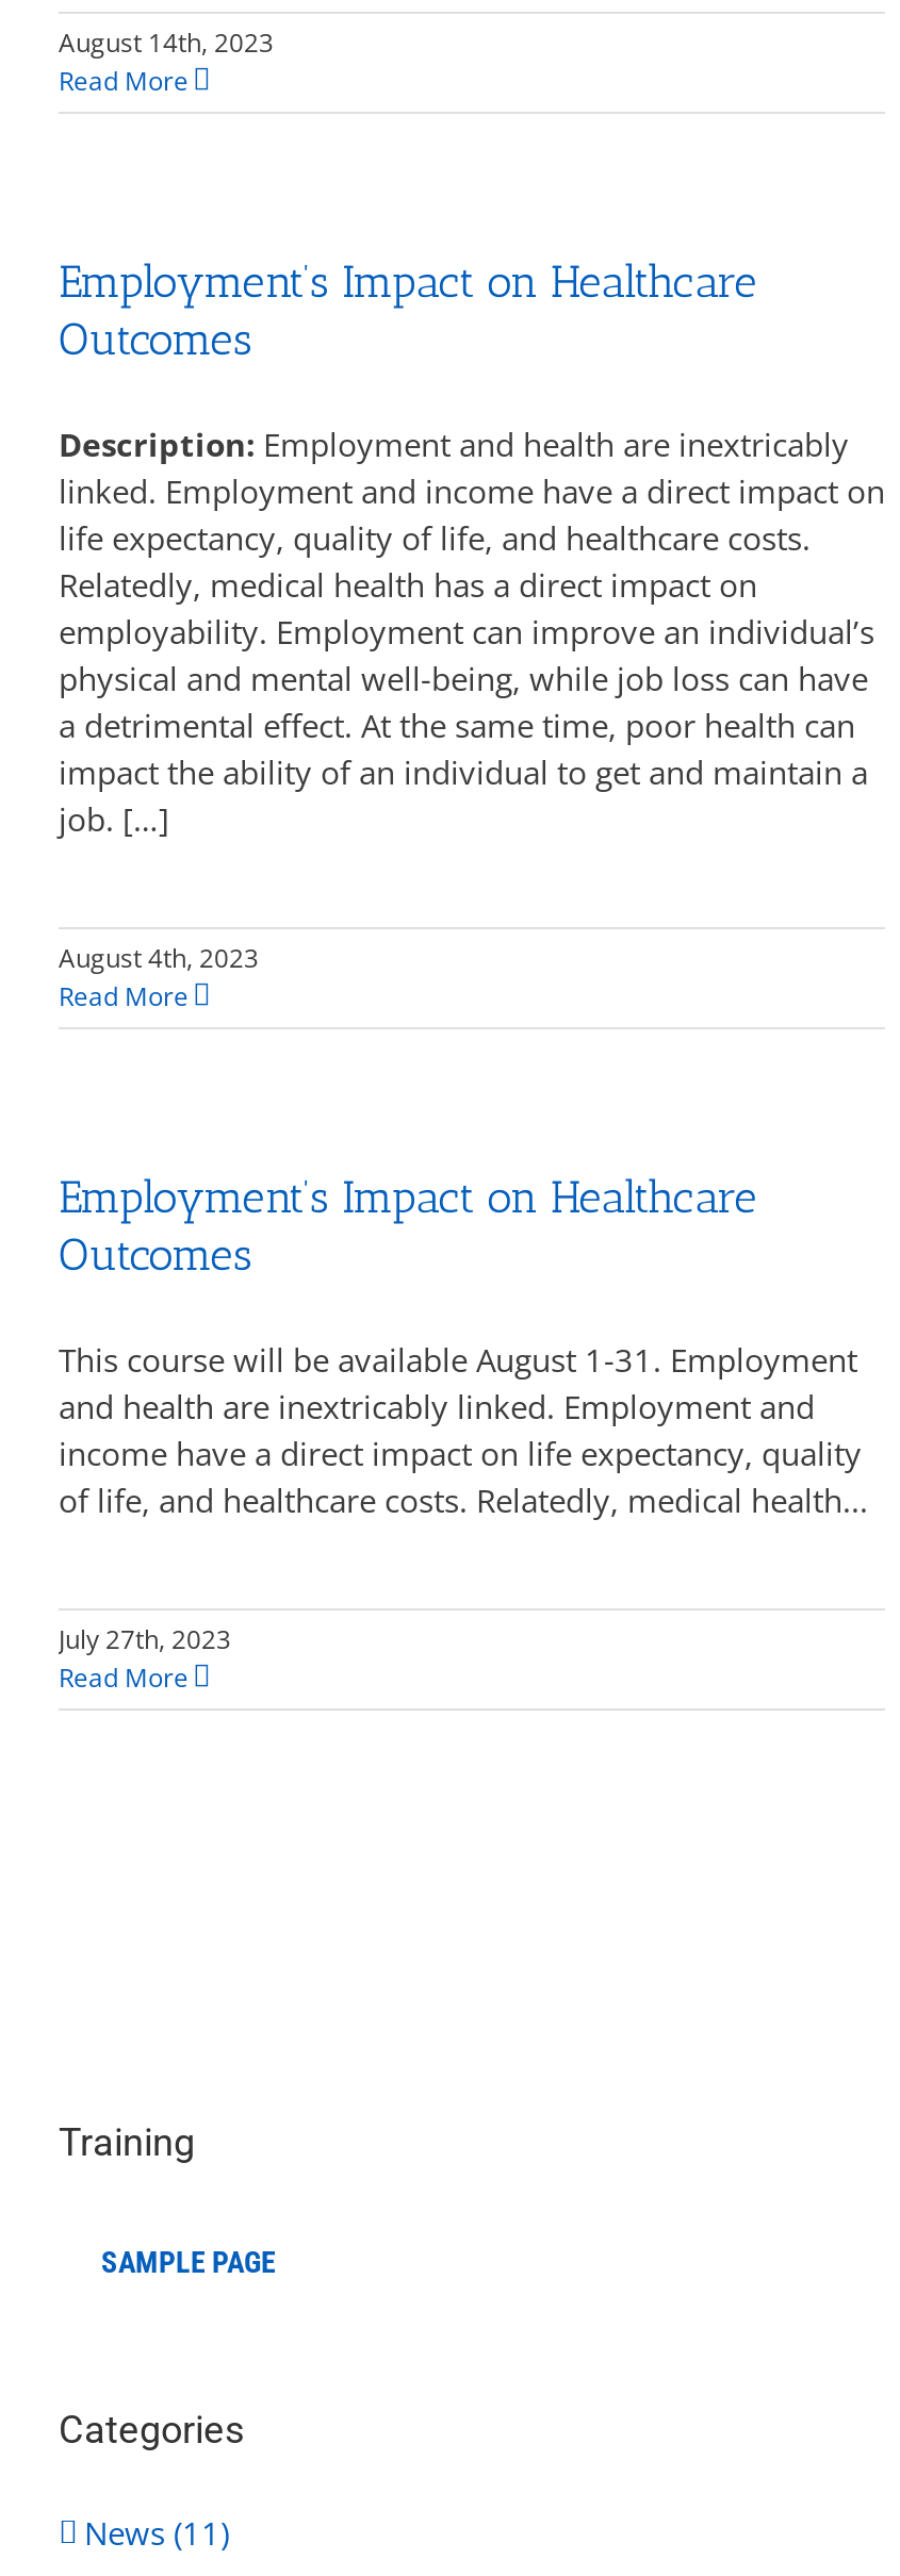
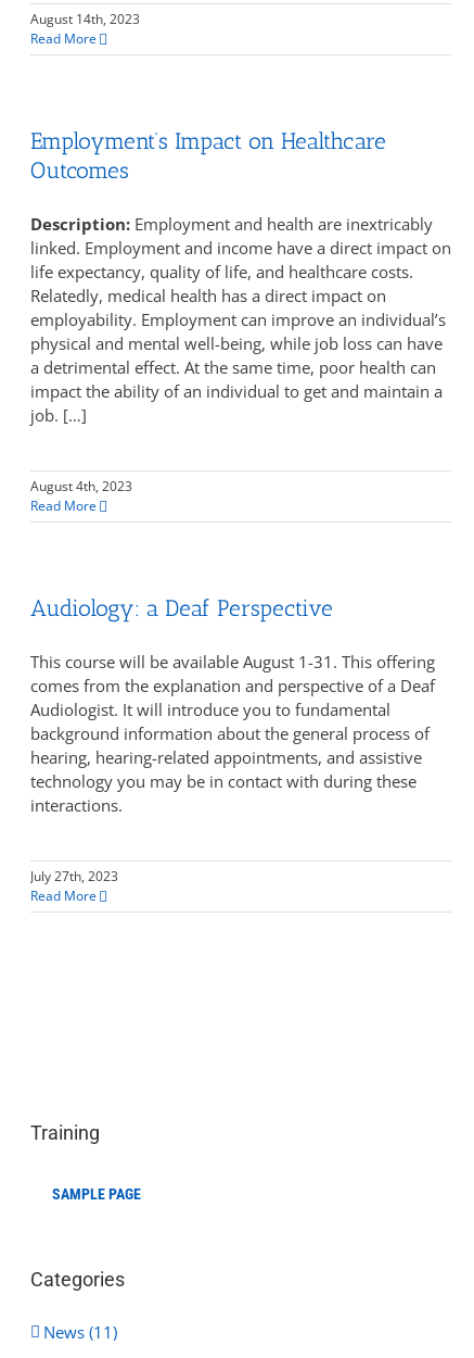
[59,1169,757,1279] Employment’s Impact on Healthcare | Outcomes -> [30,594,333,621] Audiology: a Deaf Perspective
[59,1337,868,1520] This course will be available August 1-31. Employment | and health are inextricably linked. Employment and | income have a direct impact on life expectancy, quality | of life, and healthcare costs. Relatedly, medical health... -> [30,651,435,816] This course will be available August 1-31. This offering | comes from the explanation and perspective of a Deaf | Audiologist. It will introduce you to fundamental | background information about the general process of | hearing, hearing-related appointments, and assistive | technology you may be in contact with during these | interactions.

